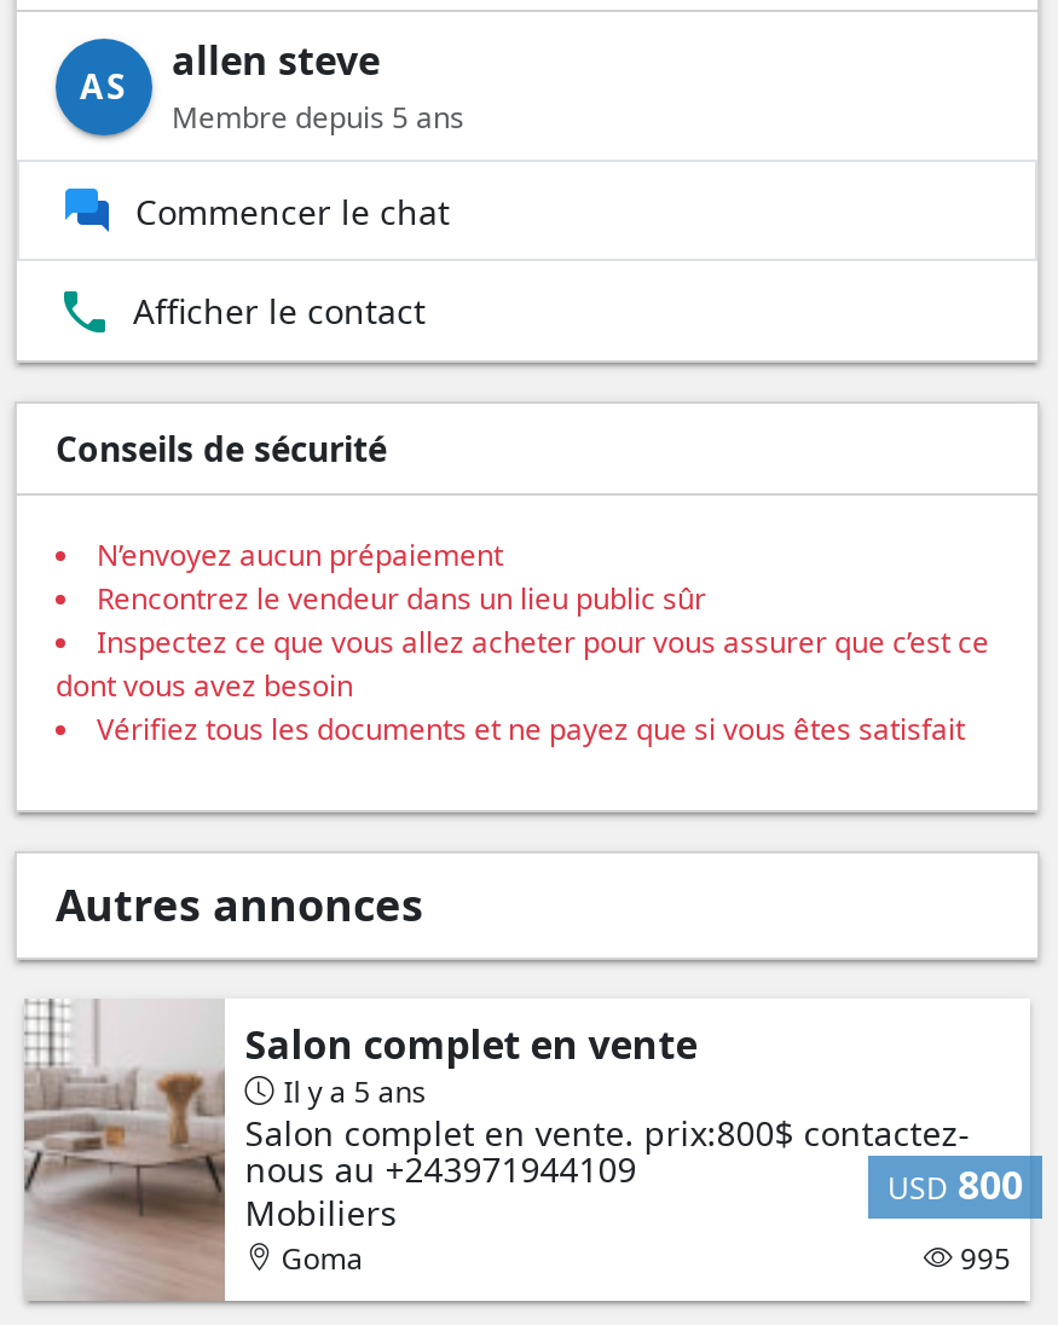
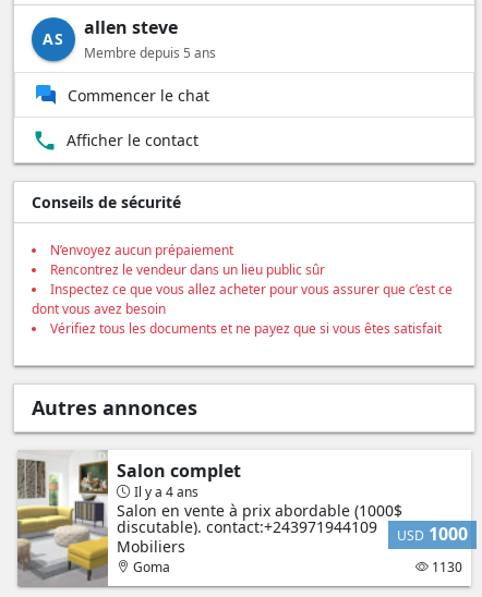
[22,1001,970,1301] [image] | Salon complet en vente | Il y a 5 ans | Salon complet en vente. prix:800$ contactez- | nous au +243971944109 -> [16,458,403,586] [image] | Salon complet | Il y a 4 ans | Salon en vente à prix abordable (1000$ | discutable). contact:+243971944109
[888,1158,1023,1212] USD 800 -> [397,522,468,546] USD 1000
[953,1237,1011,1278] 995 -> [429,557,462,576] 1130

